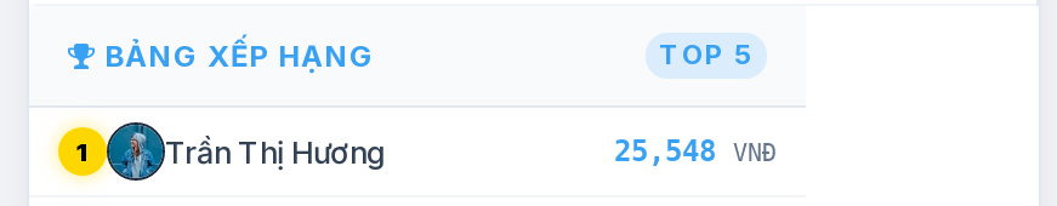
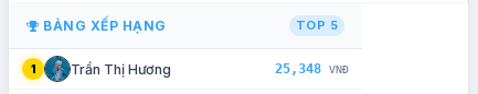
[614,133,777,167] 25,548 VNĐ -> [275,61,349,76] 25,348 VNĐ

